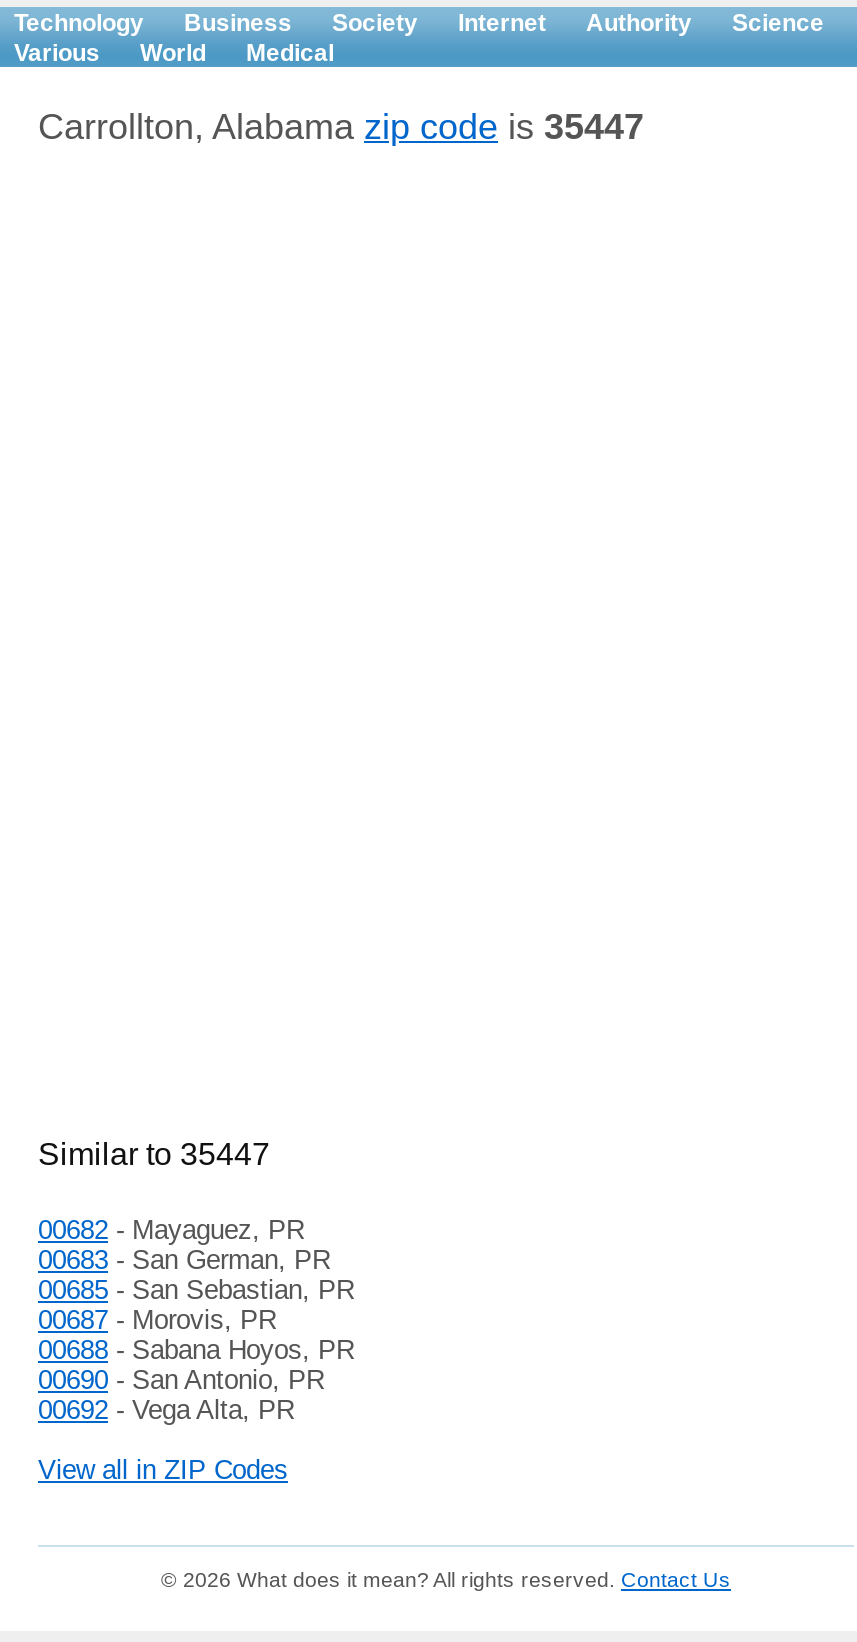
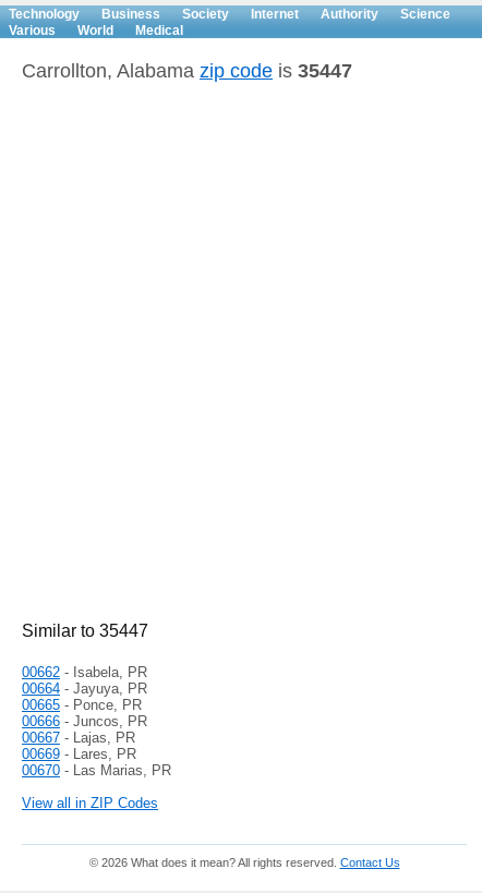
[38,1215,354,1425] 00682 - Mayaguez, PR | 00683 - San German, PR | 00685 - San Sebastian, PR | 00687 - Morovis, PR | 00688 - Sabana Hoyos, PR | 00690 - San Antonio, PR | 00692 - Vega Alta, PR -> [22,664,171,779] 00662 - Isabela, PR | 00664 - Jayuya, PR | 00665 - Ponce, PR | 00666 - Juncos, PR | 00667 - Lajas, PR | 00669 - Lares, PR | 00670 - Las Marias, PR

